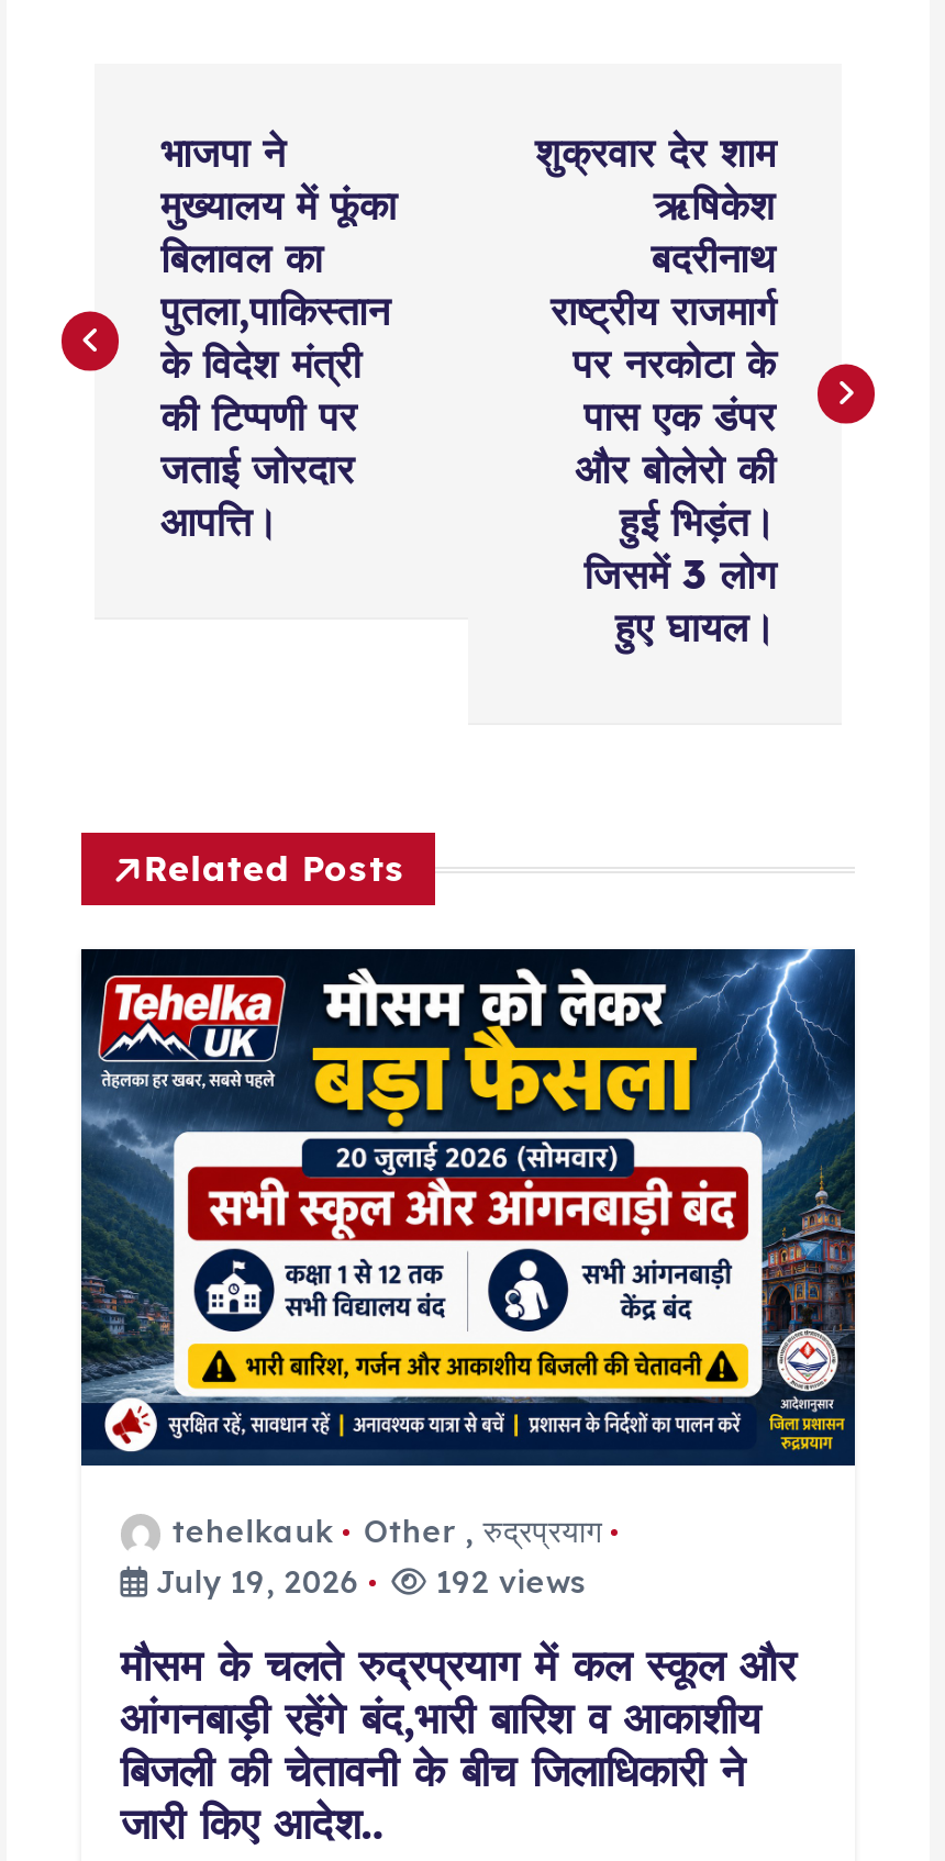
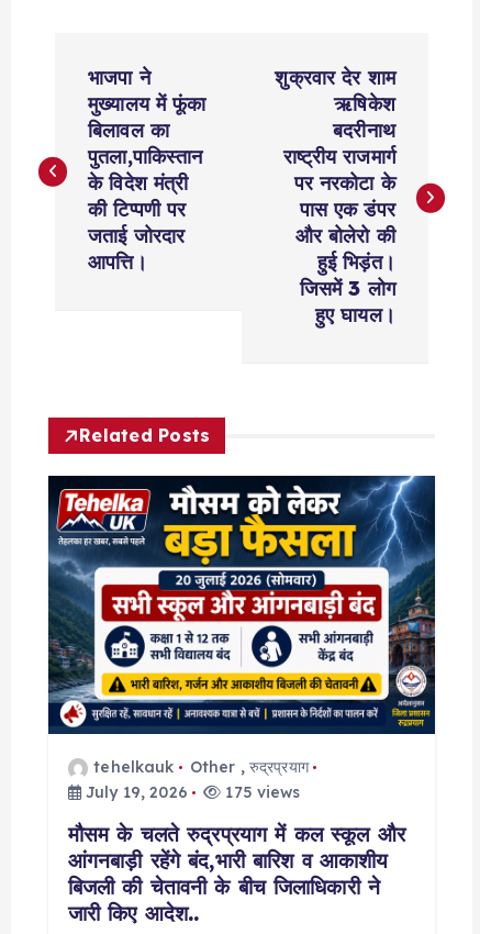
[147,1562,586,1602] July 19, 2026 192 views -> [81,782,301,802] July 19, 2026 175 views

